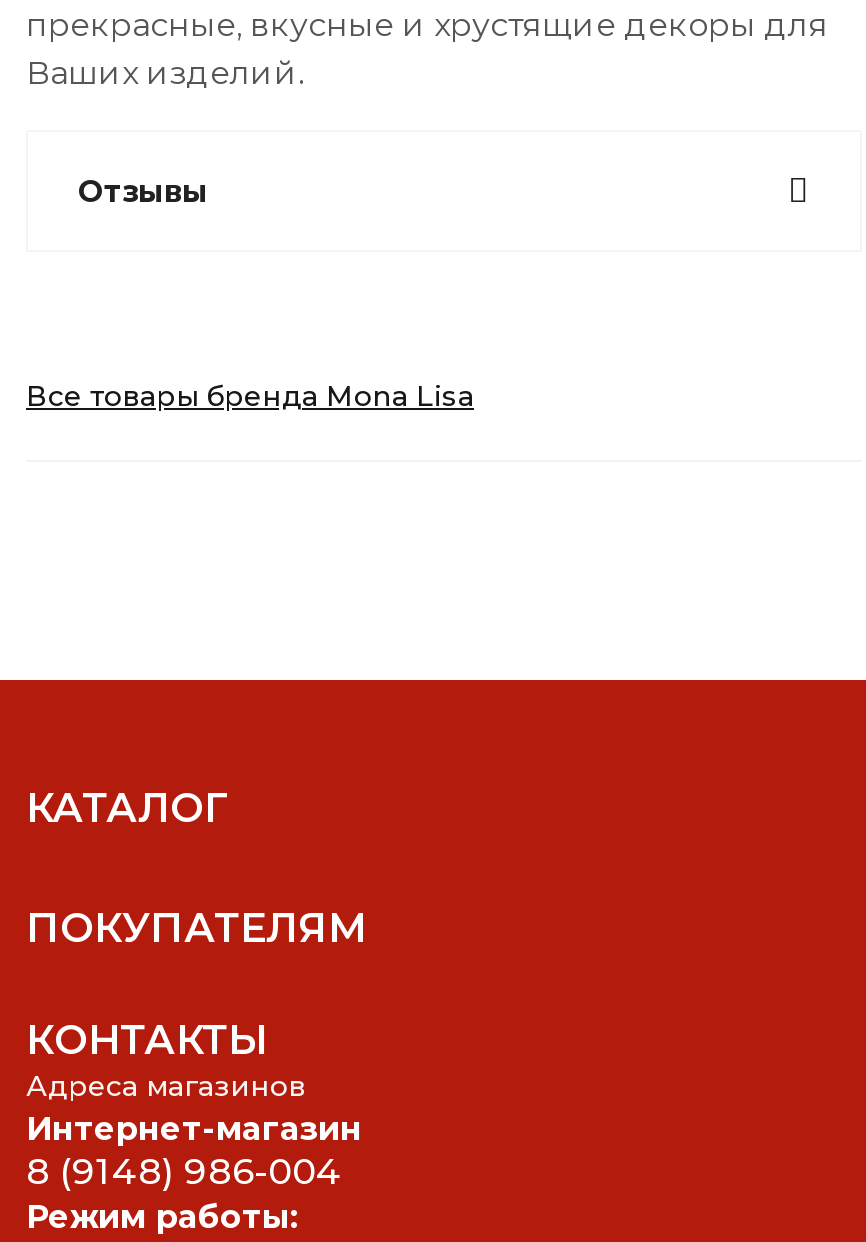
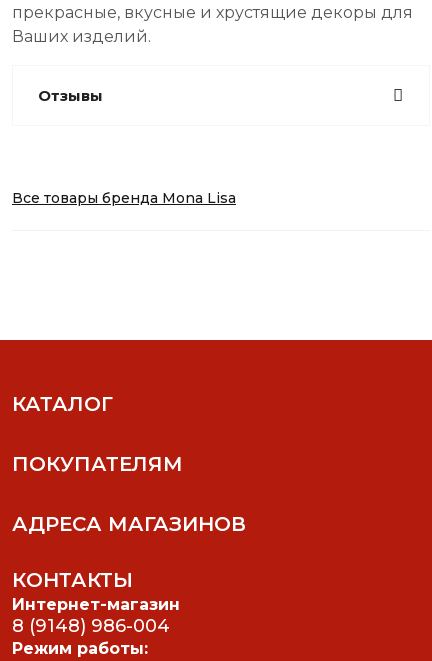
none -> [12,511,246,535] АДРЕСА МАГАЗИНОВ
moved [26,1016,268,1064] -> [12,568,133,592]: КОНТАКТЫ
[26,1068,306,1104] Адреса магазинов -> none

